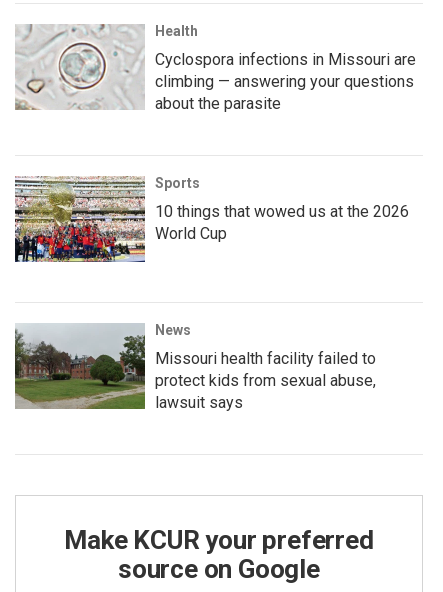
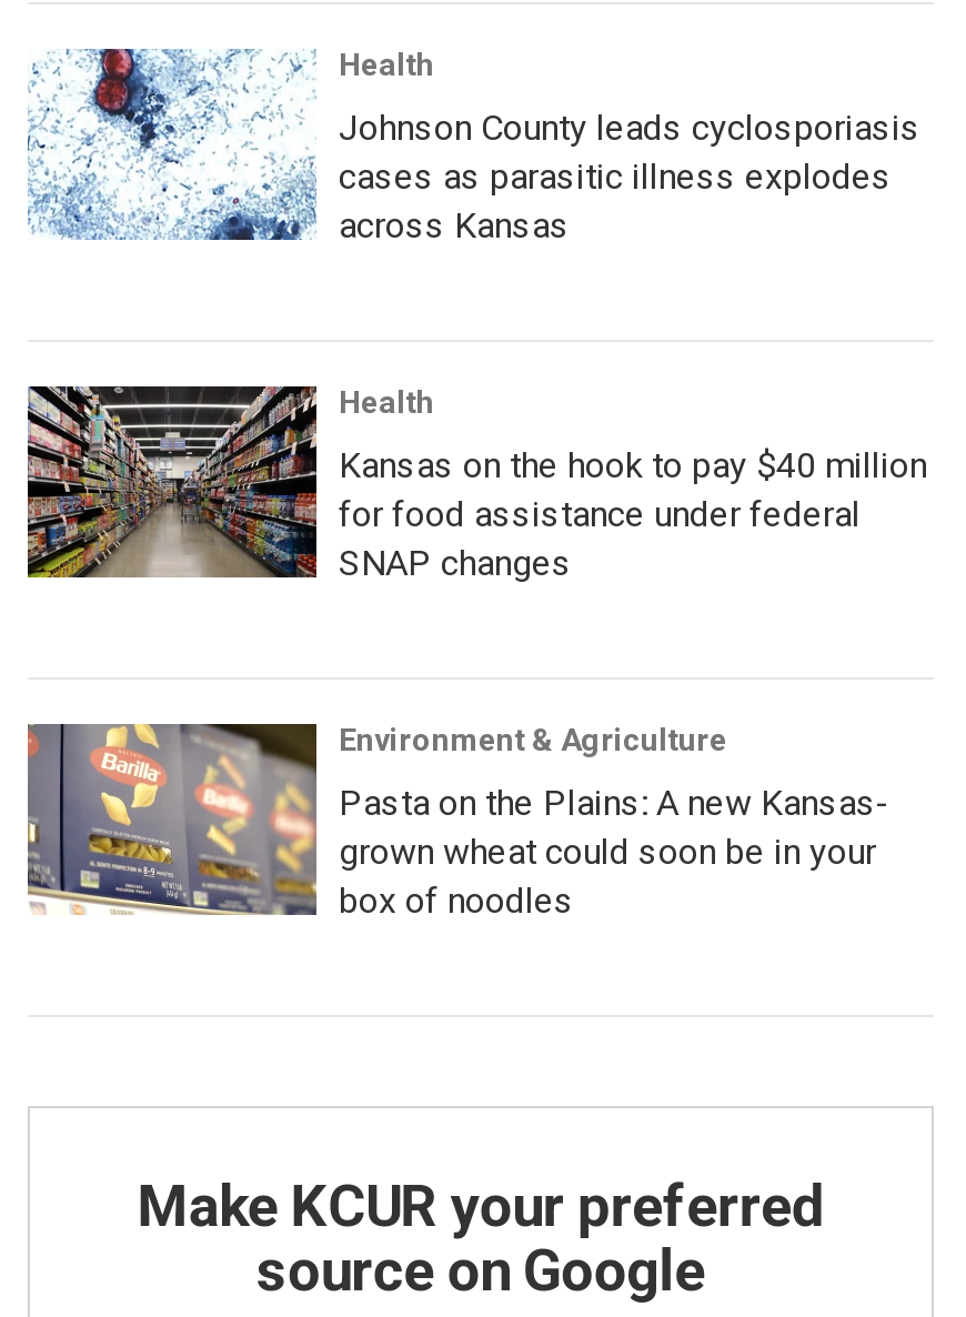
[14,23,416,113] [image] | Cyclospora infections in Missouri are | climbing — answering your questions | about the parasite -> [28,47,920,247] [image] | Johnson County leads cyclosporiasis | cases as parasitic illness explodes | across Kansas
[14,175,200,263] [image] | Sports -> [26,384,434,580] [image] | Health
[155,202,409,243] 10 things that wowed us at the 2026 | World Cup -> [339,444,927,584] Kansas on the hook to pay $40 million | for food assistance under federal | SNAP changes
[14,322,191,410] [image] | News -> [26,722,727,917] [image] | Environment & Agriculture
[155,349,376,412] Missouri health facility failed to | protect kids from sexual abuse, | lawsuit says -> [339,782,889,922] Pasta on the Plains: A new Kansas- | grown wheat could soon be in your | box of noodles

